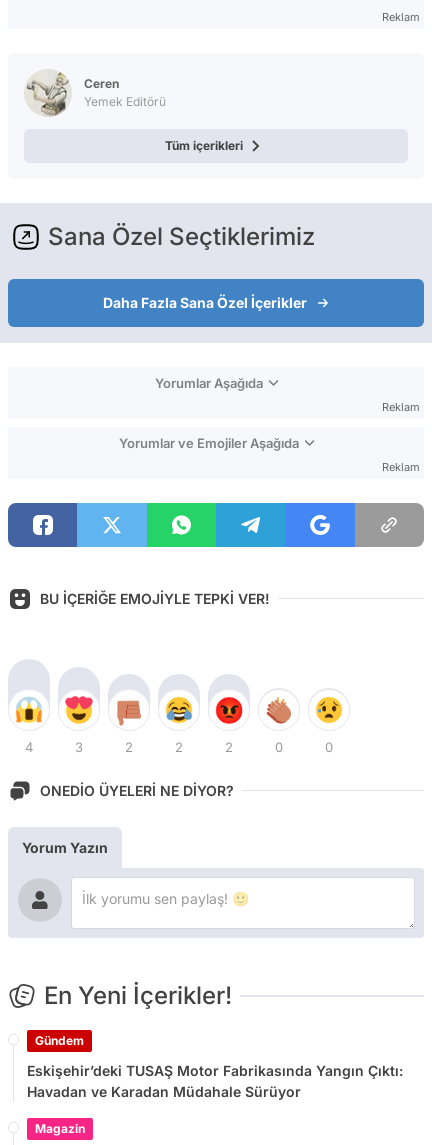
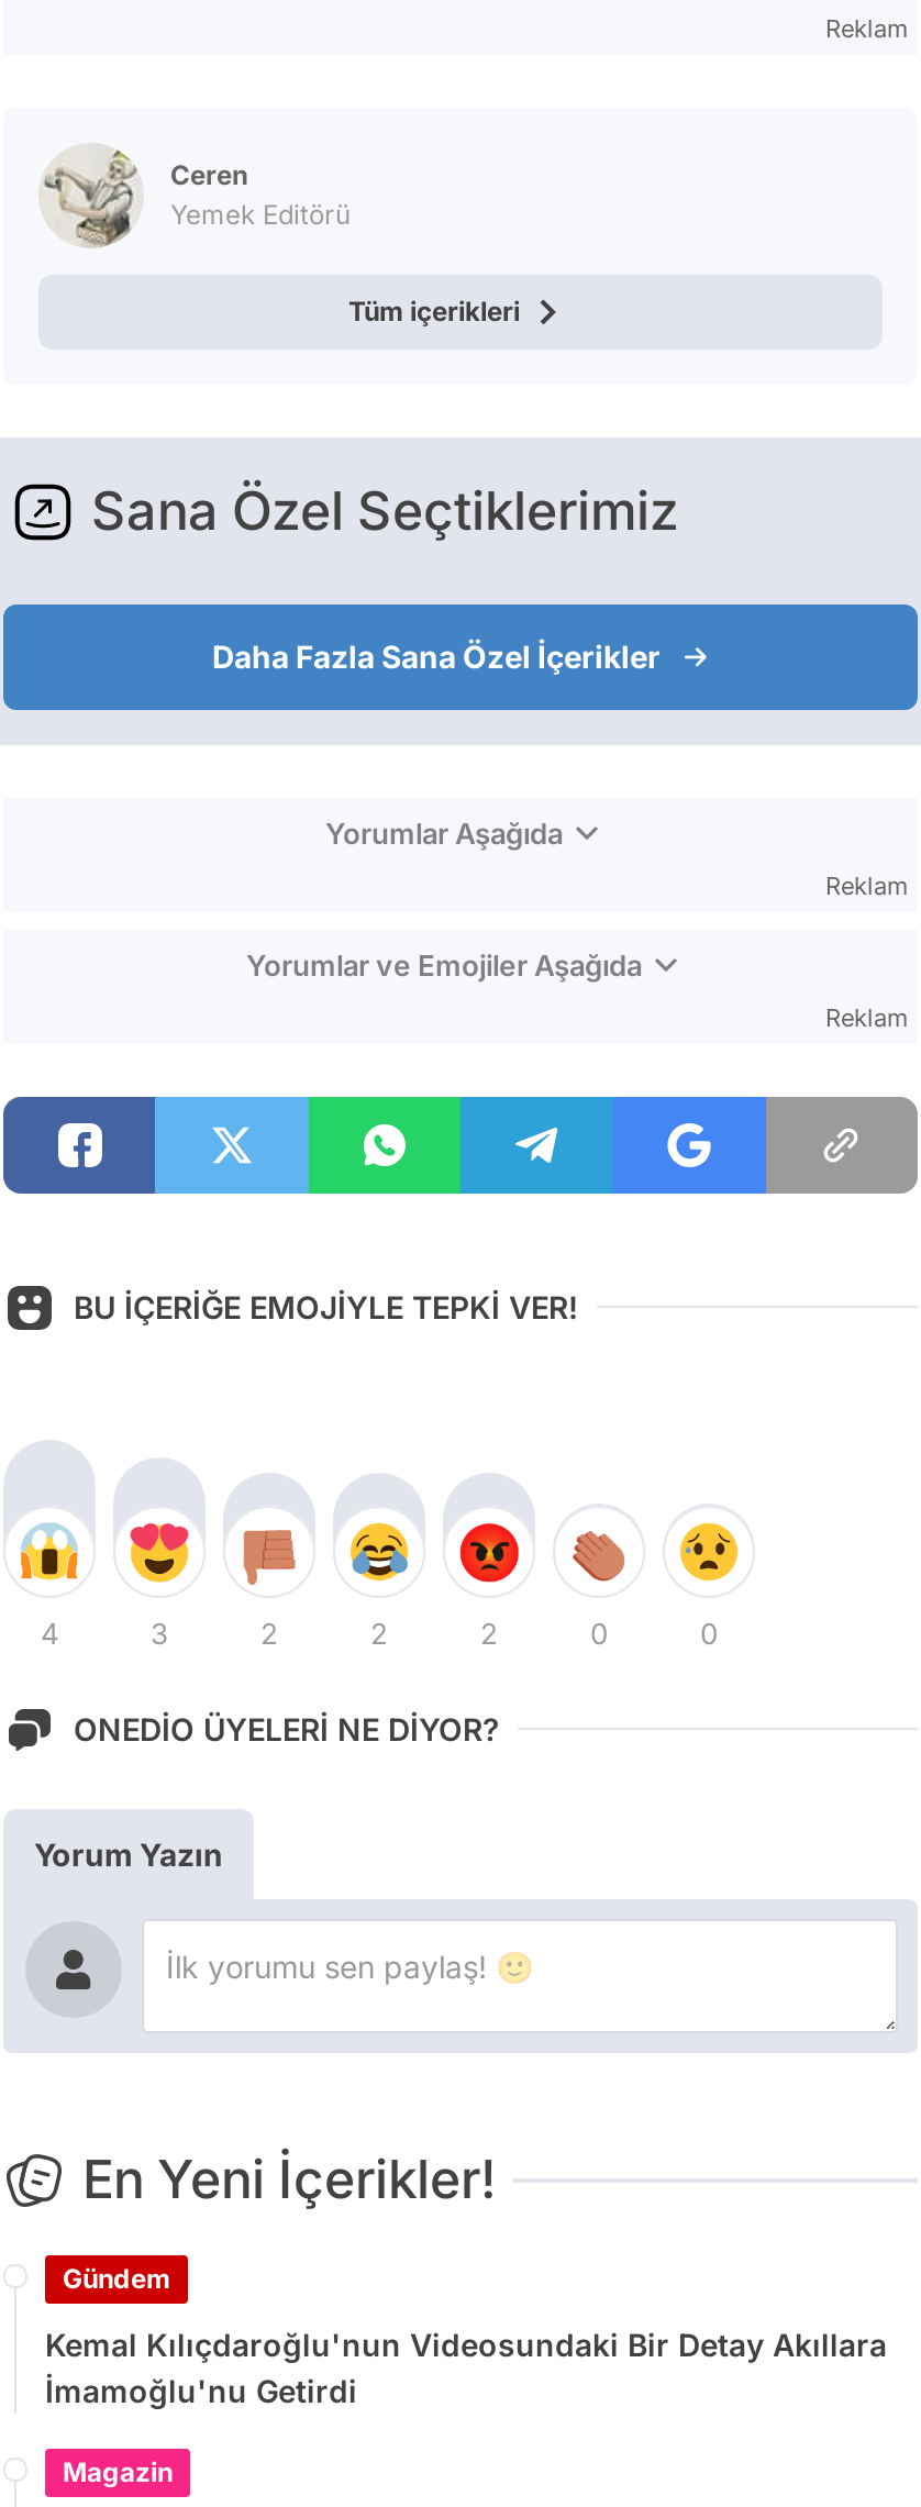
[27,1062,403,1100] Eskişehir’deki TUSAŞ Motor Fabrikasında Yangın Çıktı: | Havadan ve Karadan Müdahale Sürüyor -> [45,2325,887,2409] Kemal Kılıçdaroğlu'nun Videosundaki Bir Detay Akıllara | İmamoğlu'nu Getirdi

